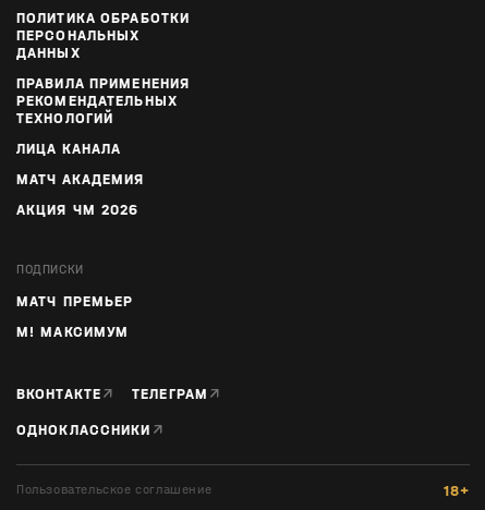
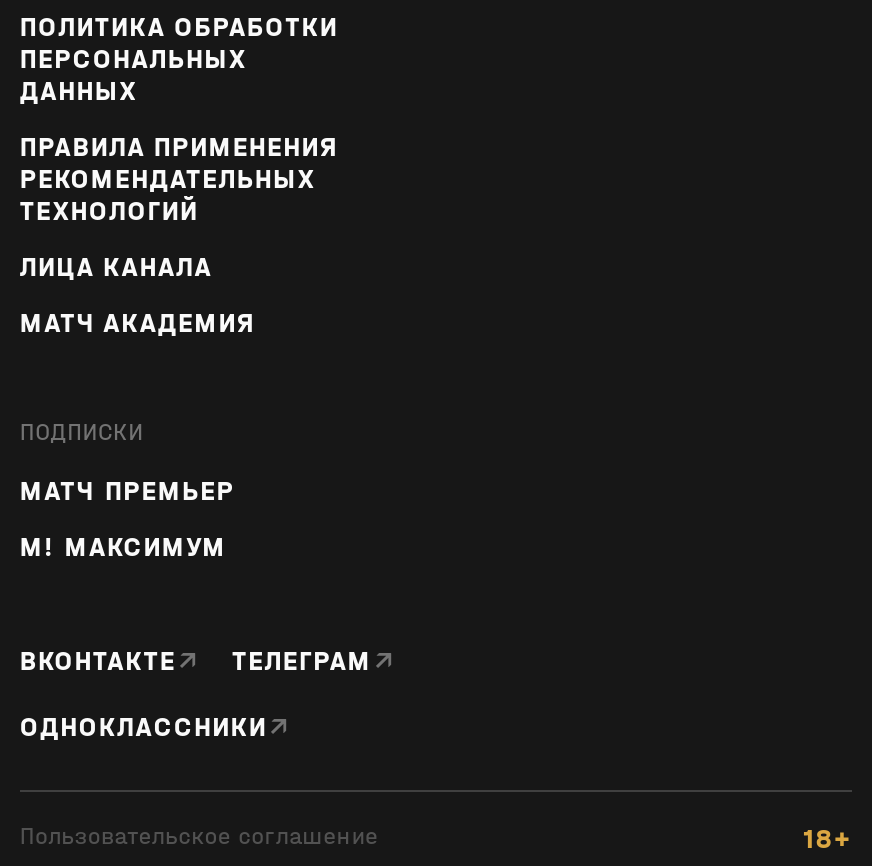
[16,201,139,219] АКЦИЯ ЧМ 2026 -> none

